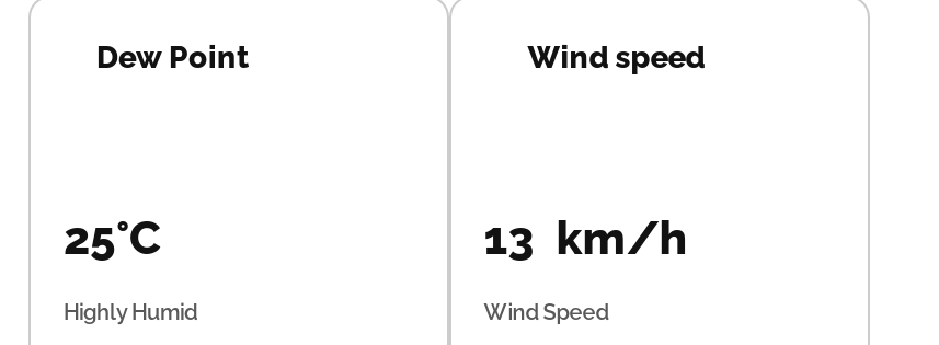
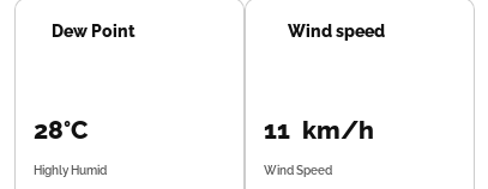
[64,210,160,265] 25°C -> [34,115,88,145] 28°C
[484,210,688,265] 13 km/h -> [264,115,374,145] 11 km/h

